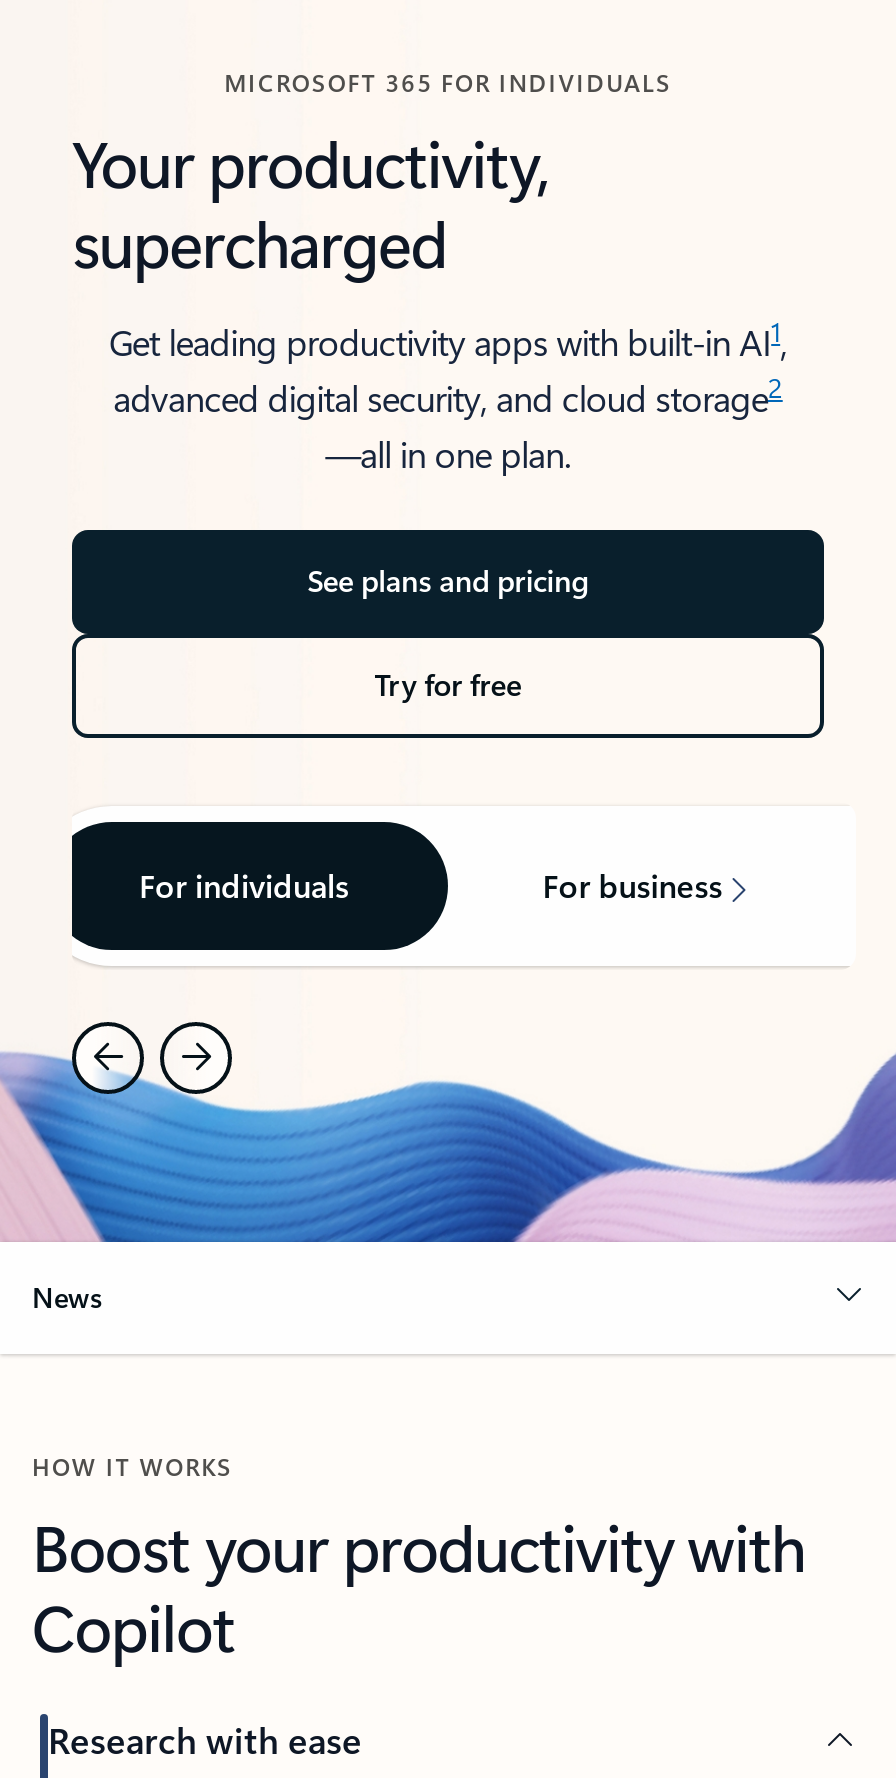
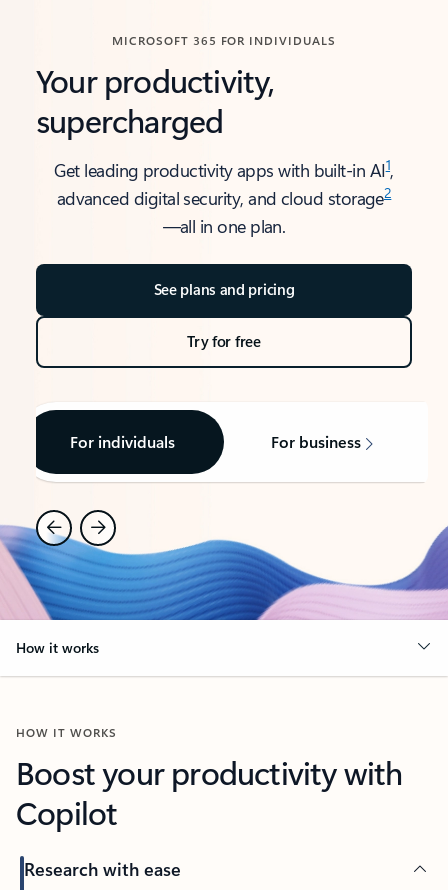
[32,1278,102,1316] News -> [16,638,99,657] How it works

